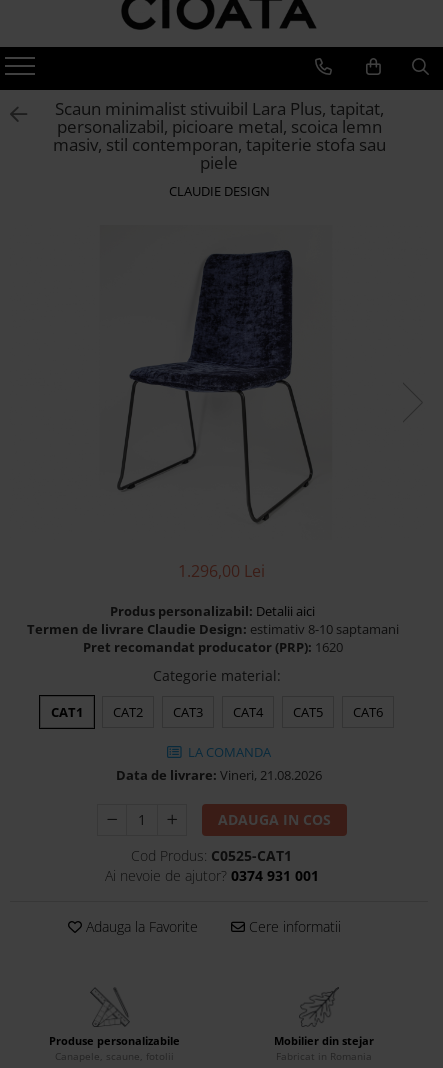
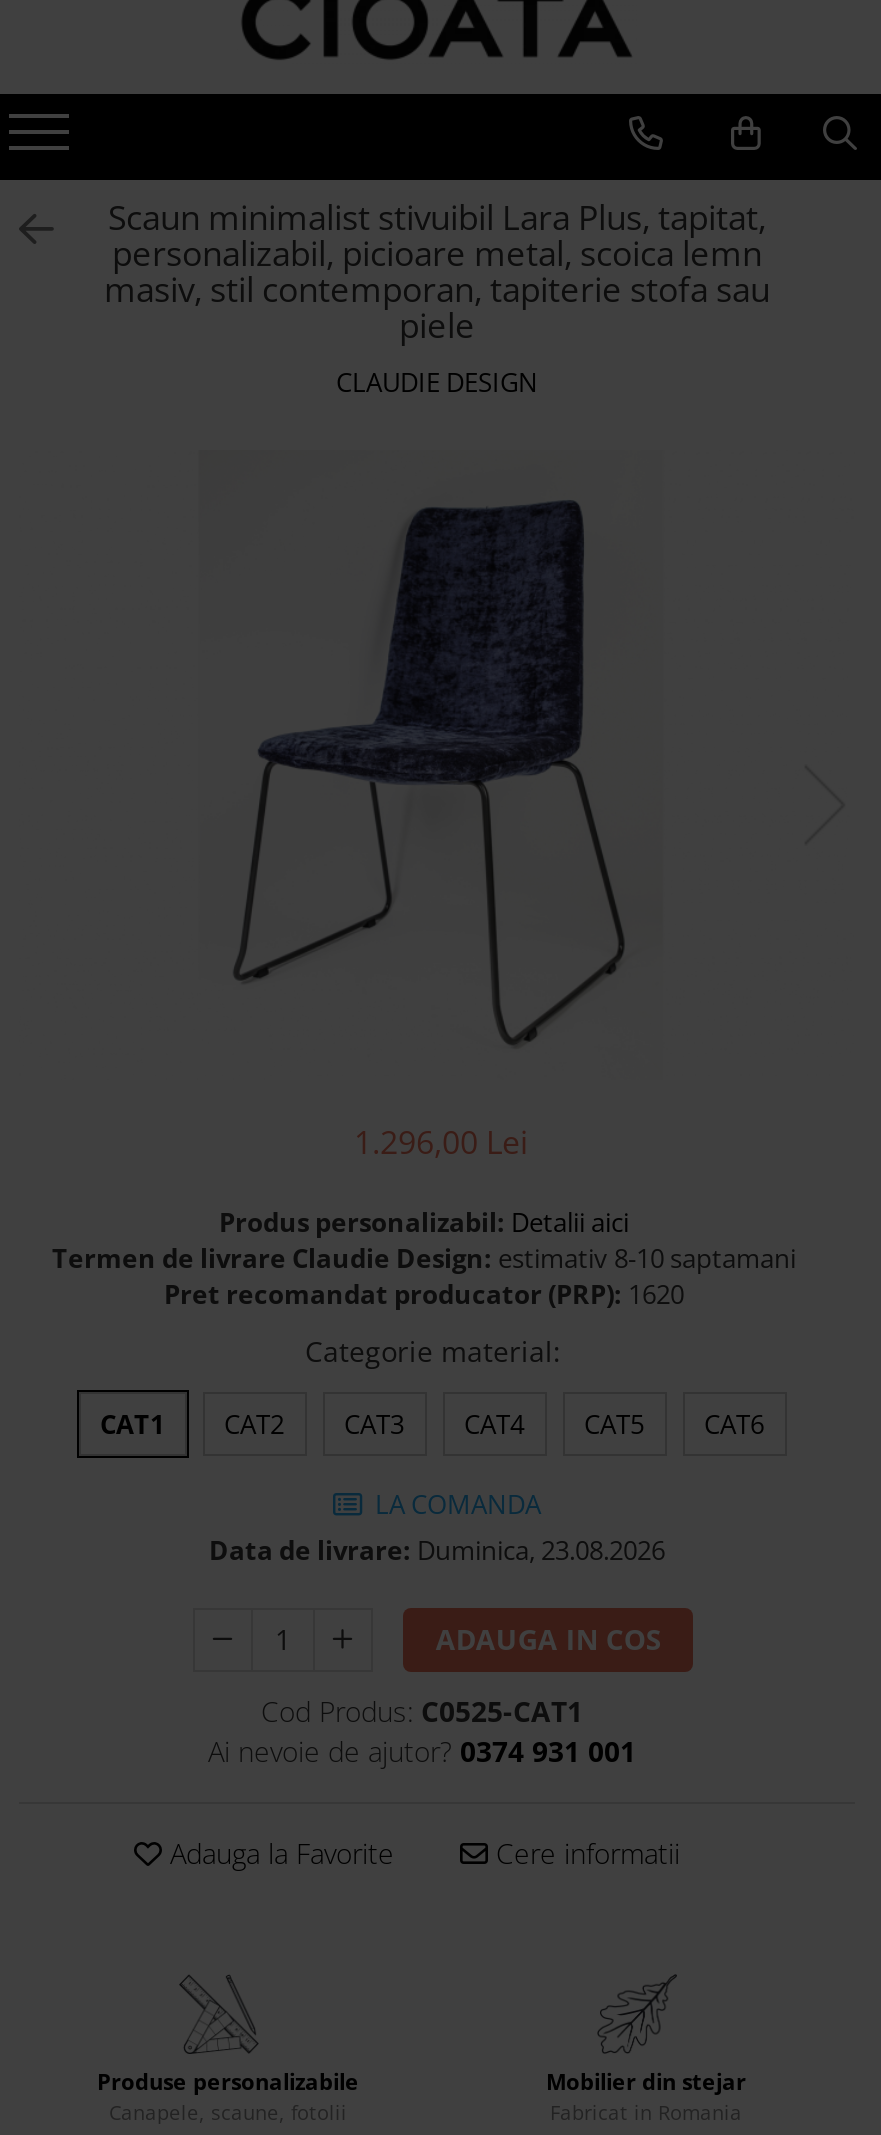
[116,766,322,784] Data de livrare: Vineri, 21.08.2026 -> [209,1531,665,1567] Data de livrare: Duminica, 23.08.2026

